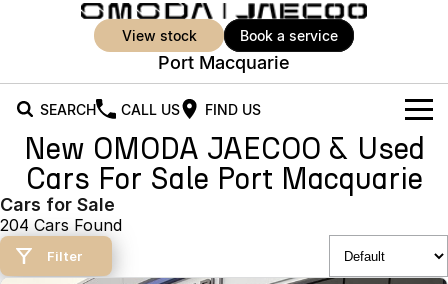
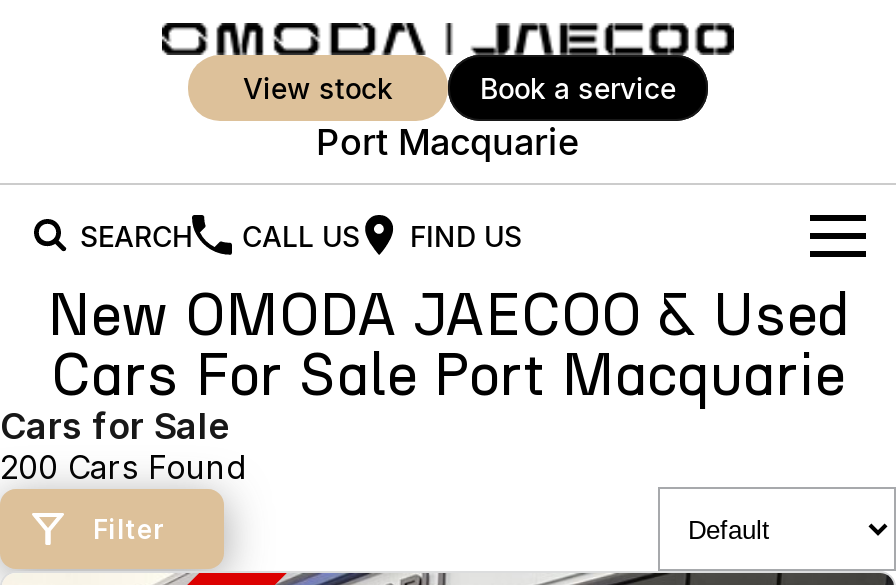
[0,215,122,235] 204 Cars Found -> [0,447,244,487] 200 Cars Found

